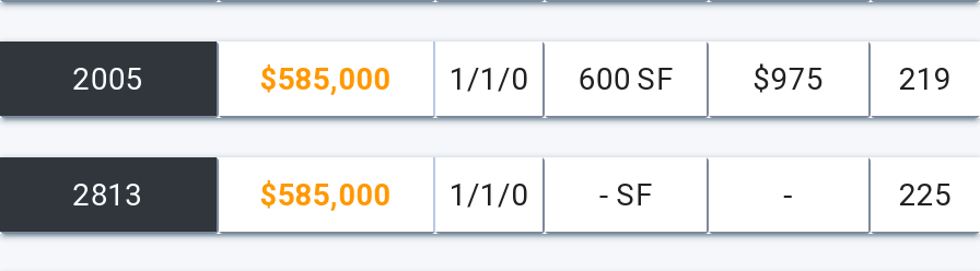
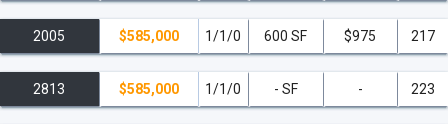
[899,61,952,96] 219 -> [411,28,435,44] 217
[899,177,952,212] 225 -> [411,81,435,97] 223

